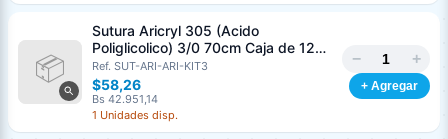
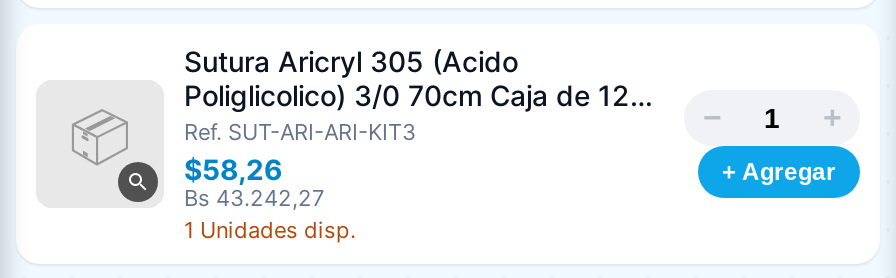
[92,92,158,106] Bs 42.951,14 -> [184,184,324,212] Bs 43.242,27

